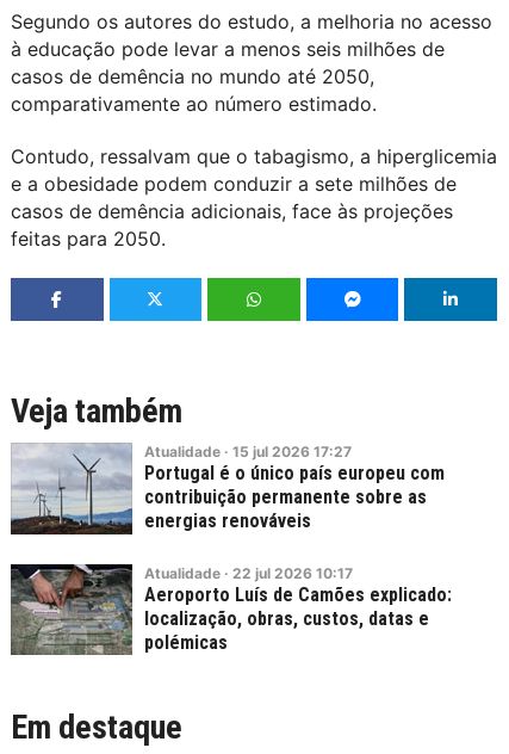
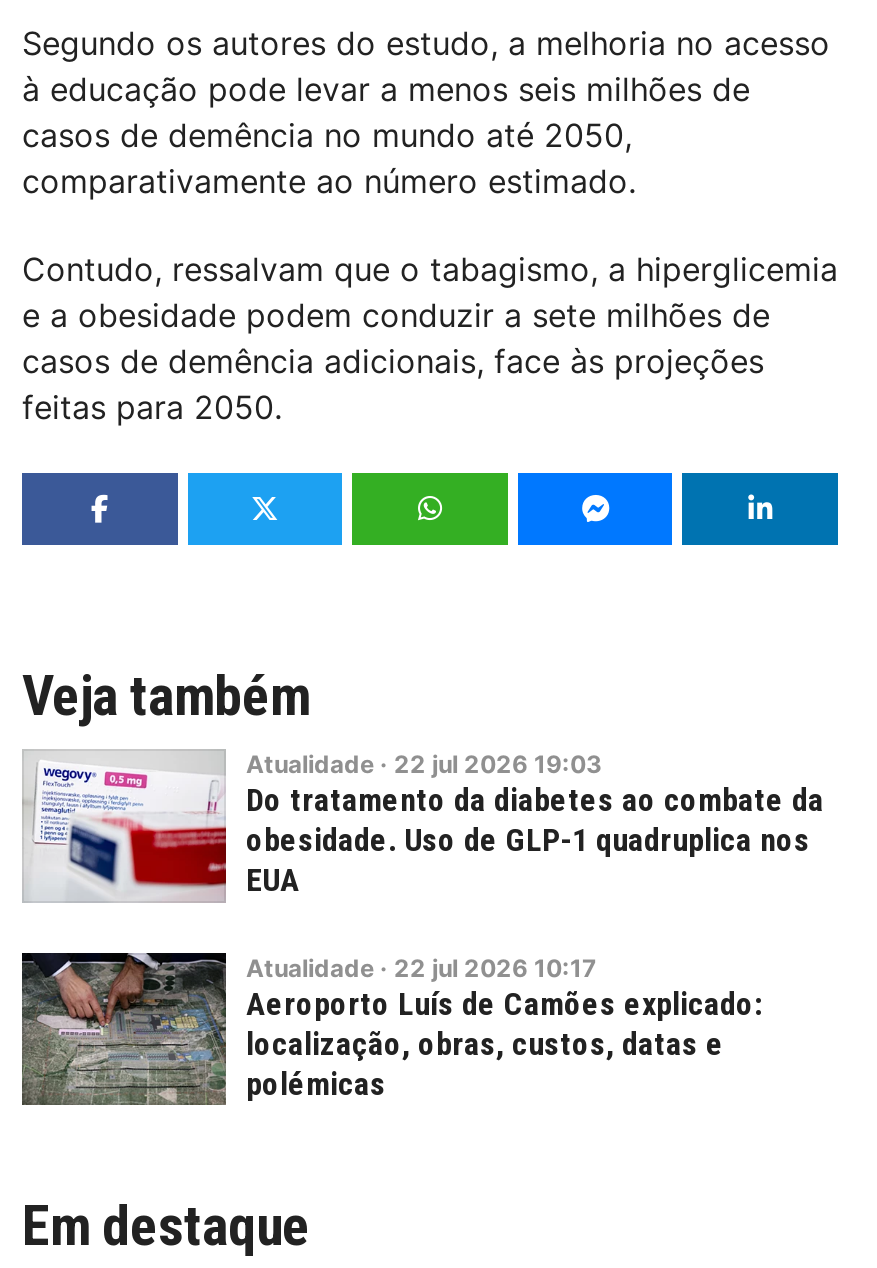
[11,443,445,536] [image] | Atualidade · 15 jul 2026 17:27 | Portugal é o único país europeu com | contribuição permanente sobre as | energias renováveis -> [24,749,824,903] [image] | Atualidade · 22 jul 2026 19:03 | Do tratamento da diabetes ao combate da | obesidade. Uso de GLP-1 quadruplica nos | EUA

